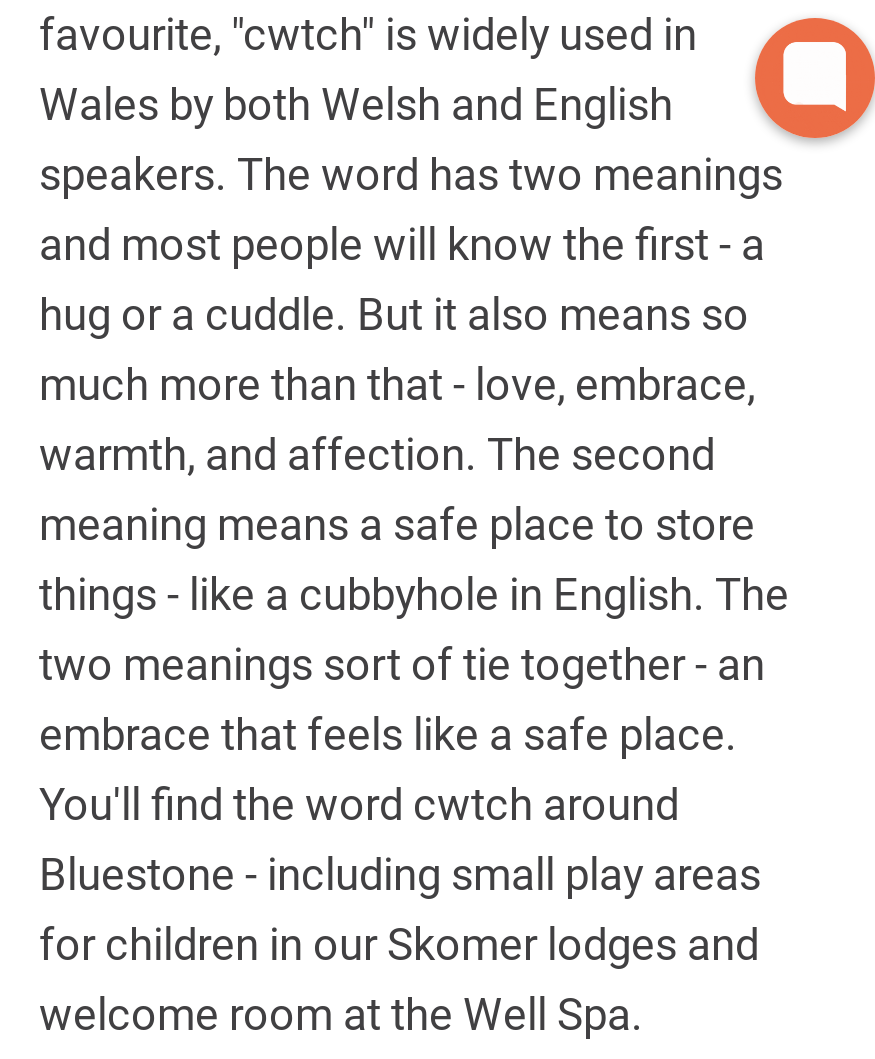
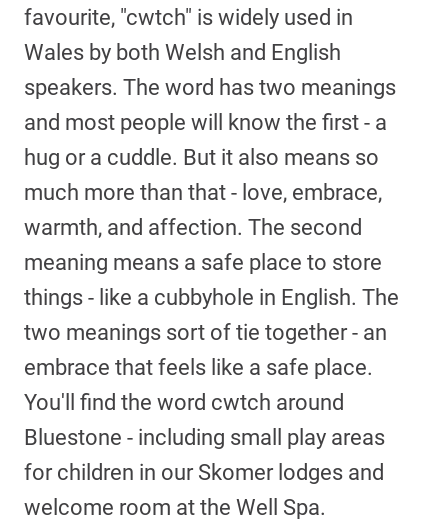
[751,15,869,147] [image] -> none

